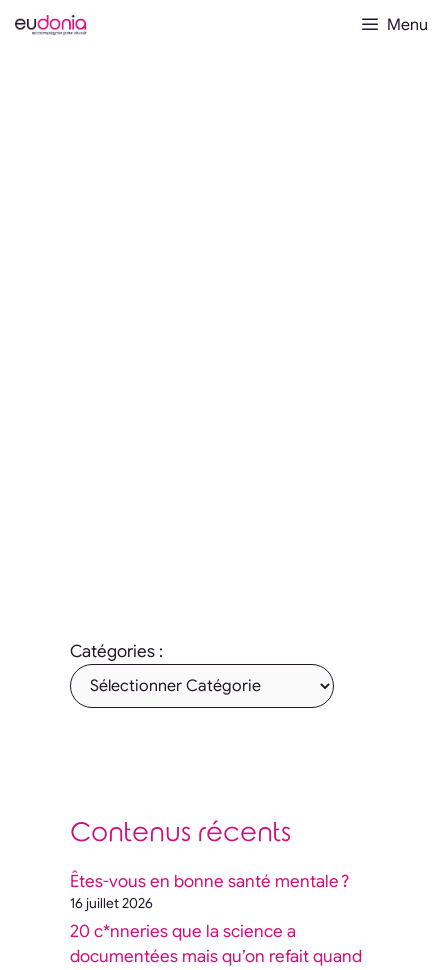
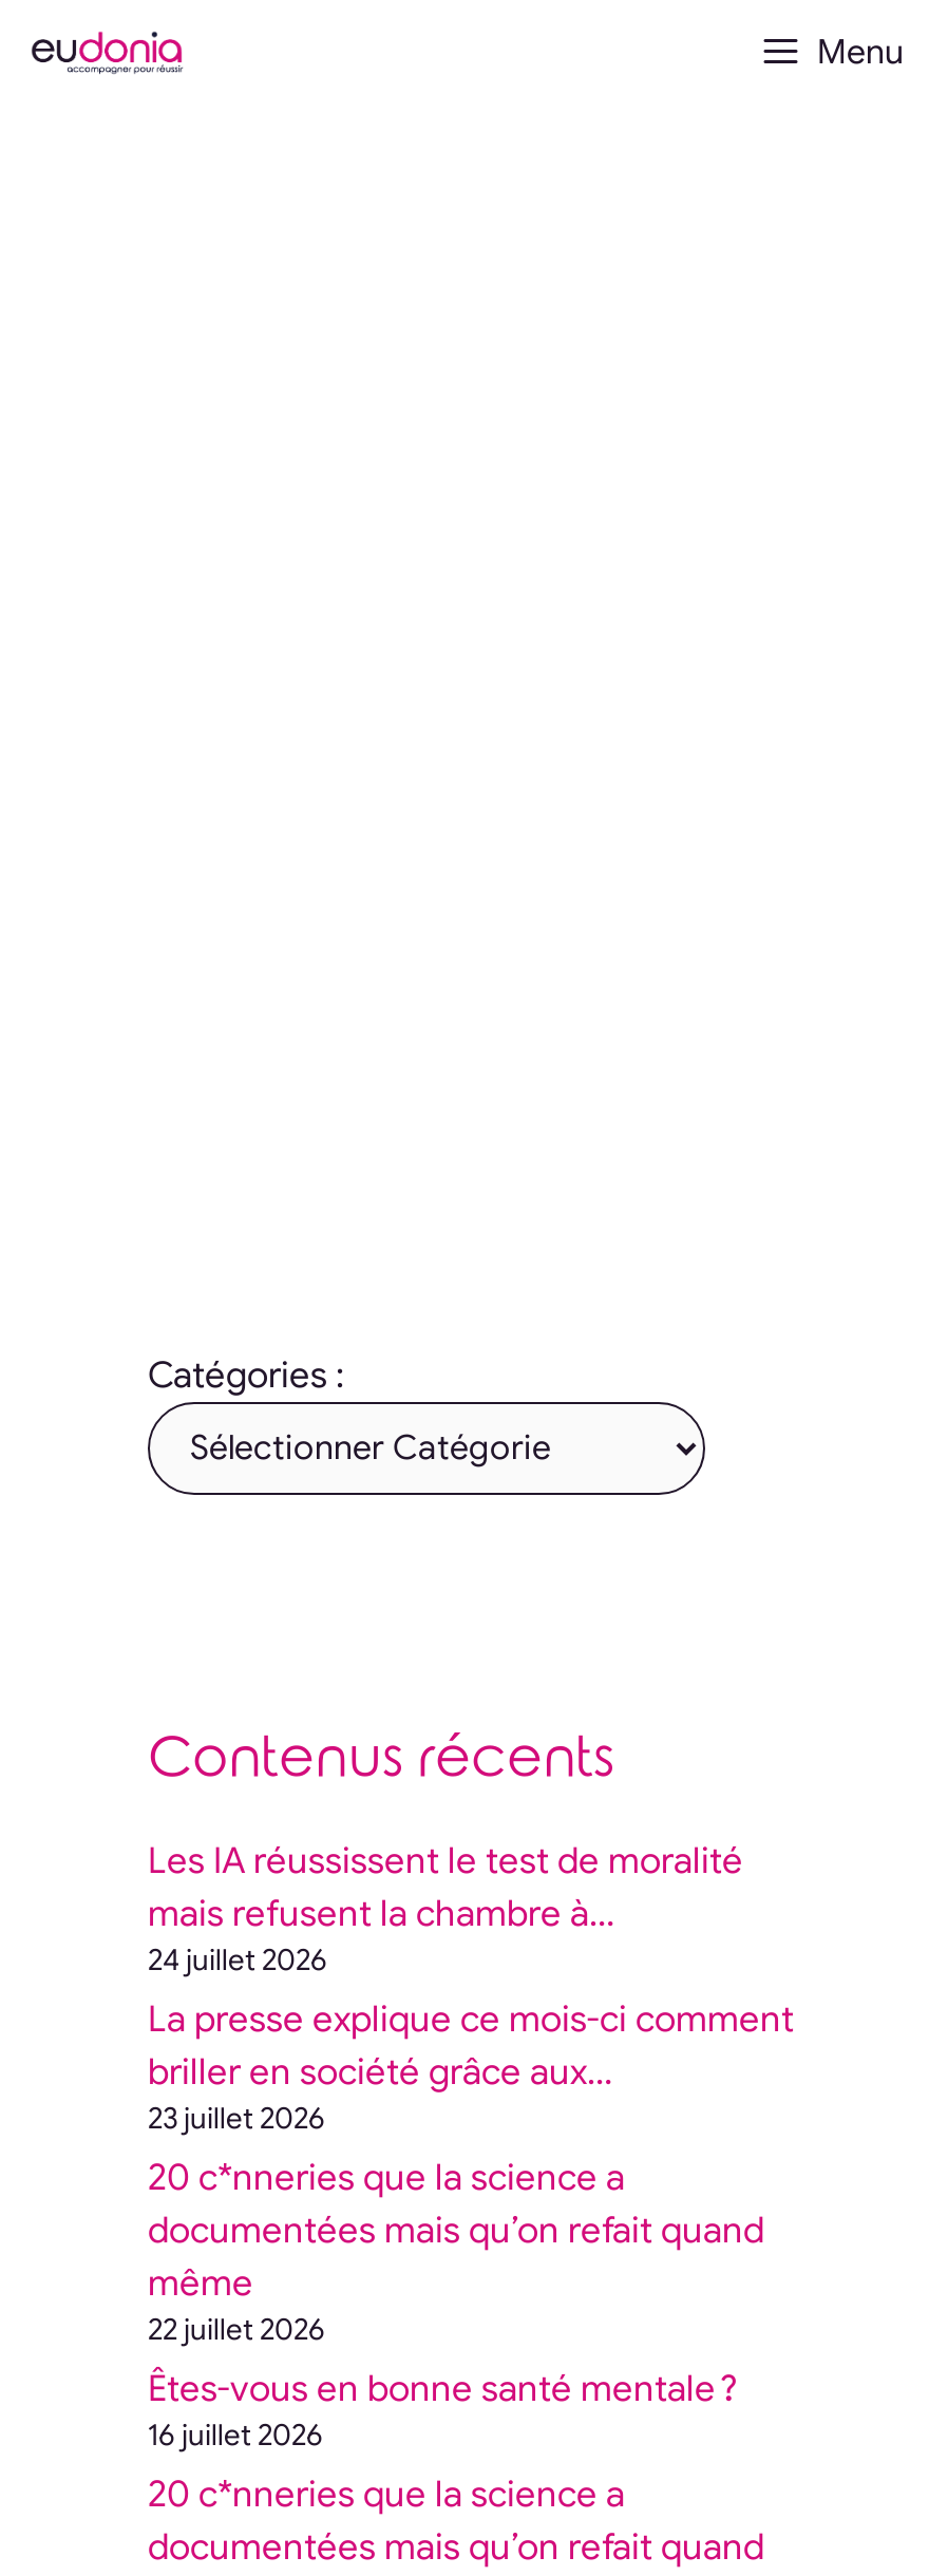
none -> [148,1839,794,2348] Les IA réussissent le test de moralité | mais refusent la chambre à… | 24 juillet 2026 | La presse explique ce mois-ci comment | briller en société grâce aux… | 23 juillet 2026 | 20 c*nneries que la science a | documentées mais qu’on refait quand | même | 22 juillet 2026

